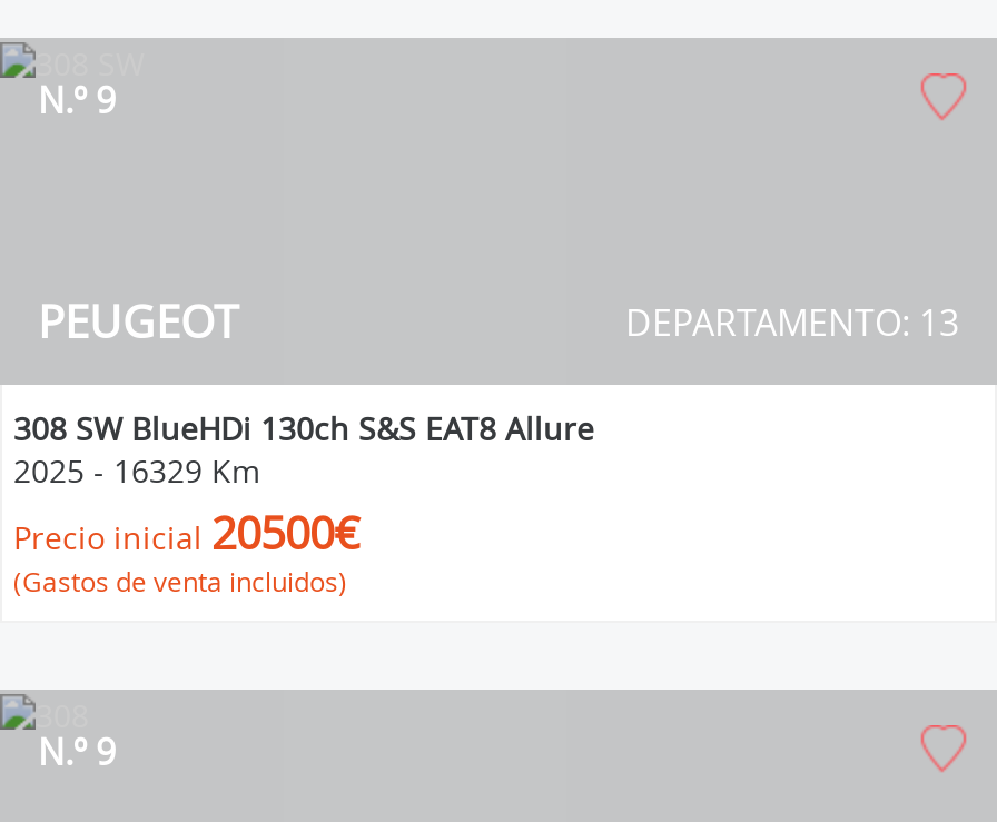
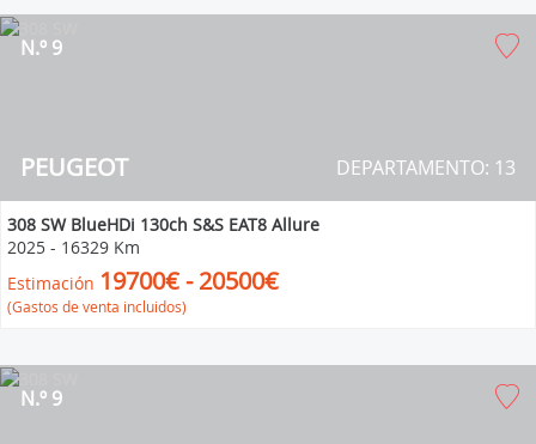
[13,503,361,563] Precio inicial 20500€ -> [7,264,279,297] Estimación 19700€ - 20500€

